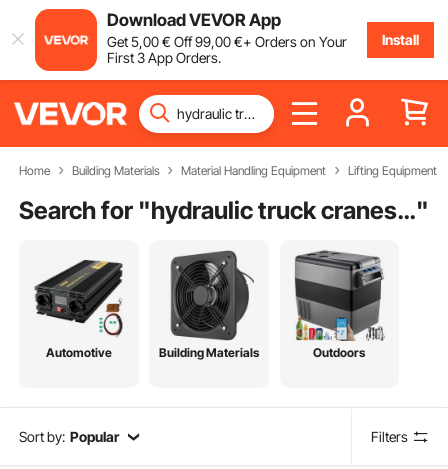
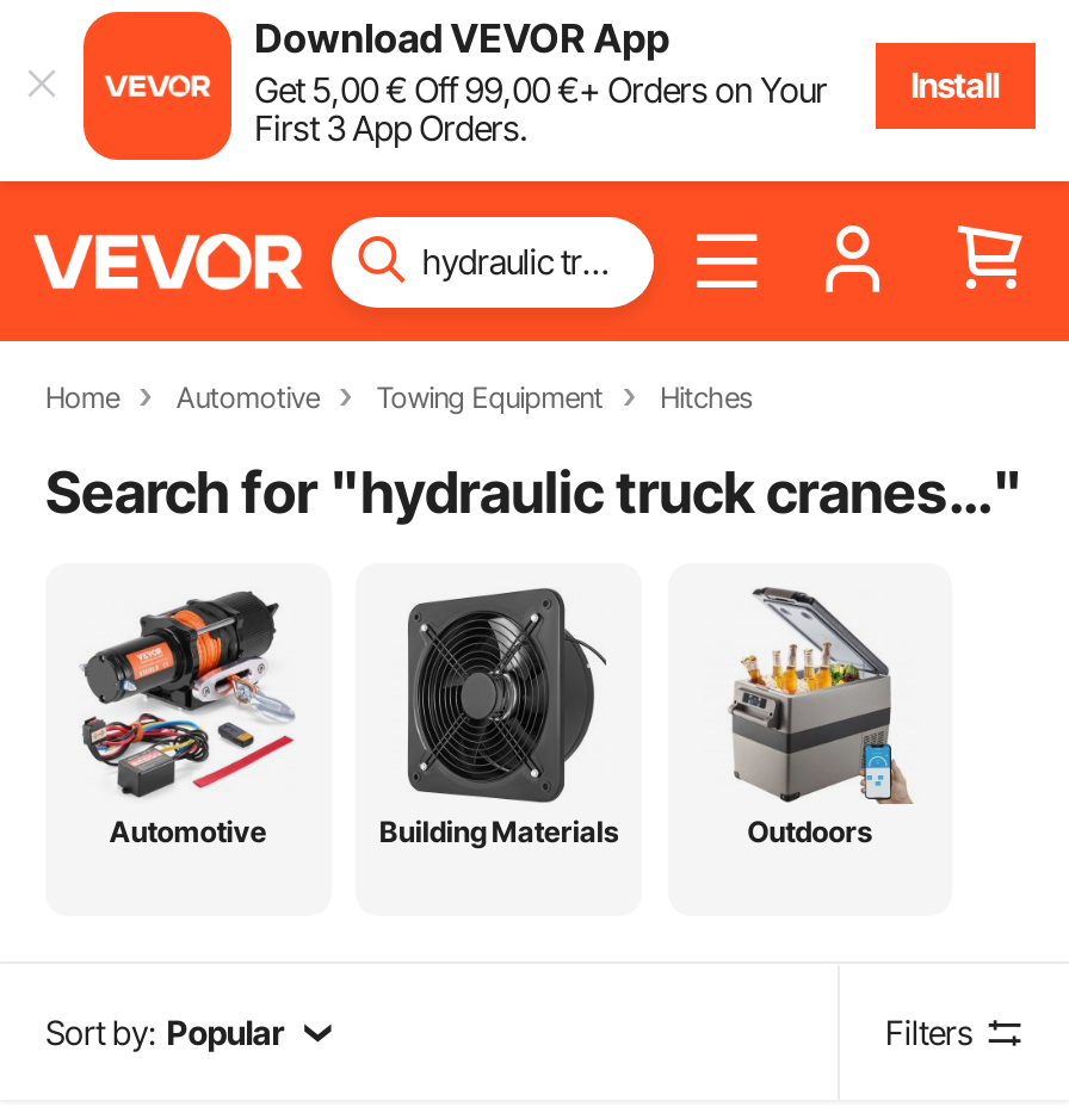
[72,163,437,178] Building Materials | Material Handling Equipment | Lifting Equipment -> [177,379,753,415] Automotive | Towing Equipment | Hitches
[34,252,124,338] [image] -> [81,589,296,799] [image]
[294,252,385,342] [image] -> [704,594,916,806] [image]

